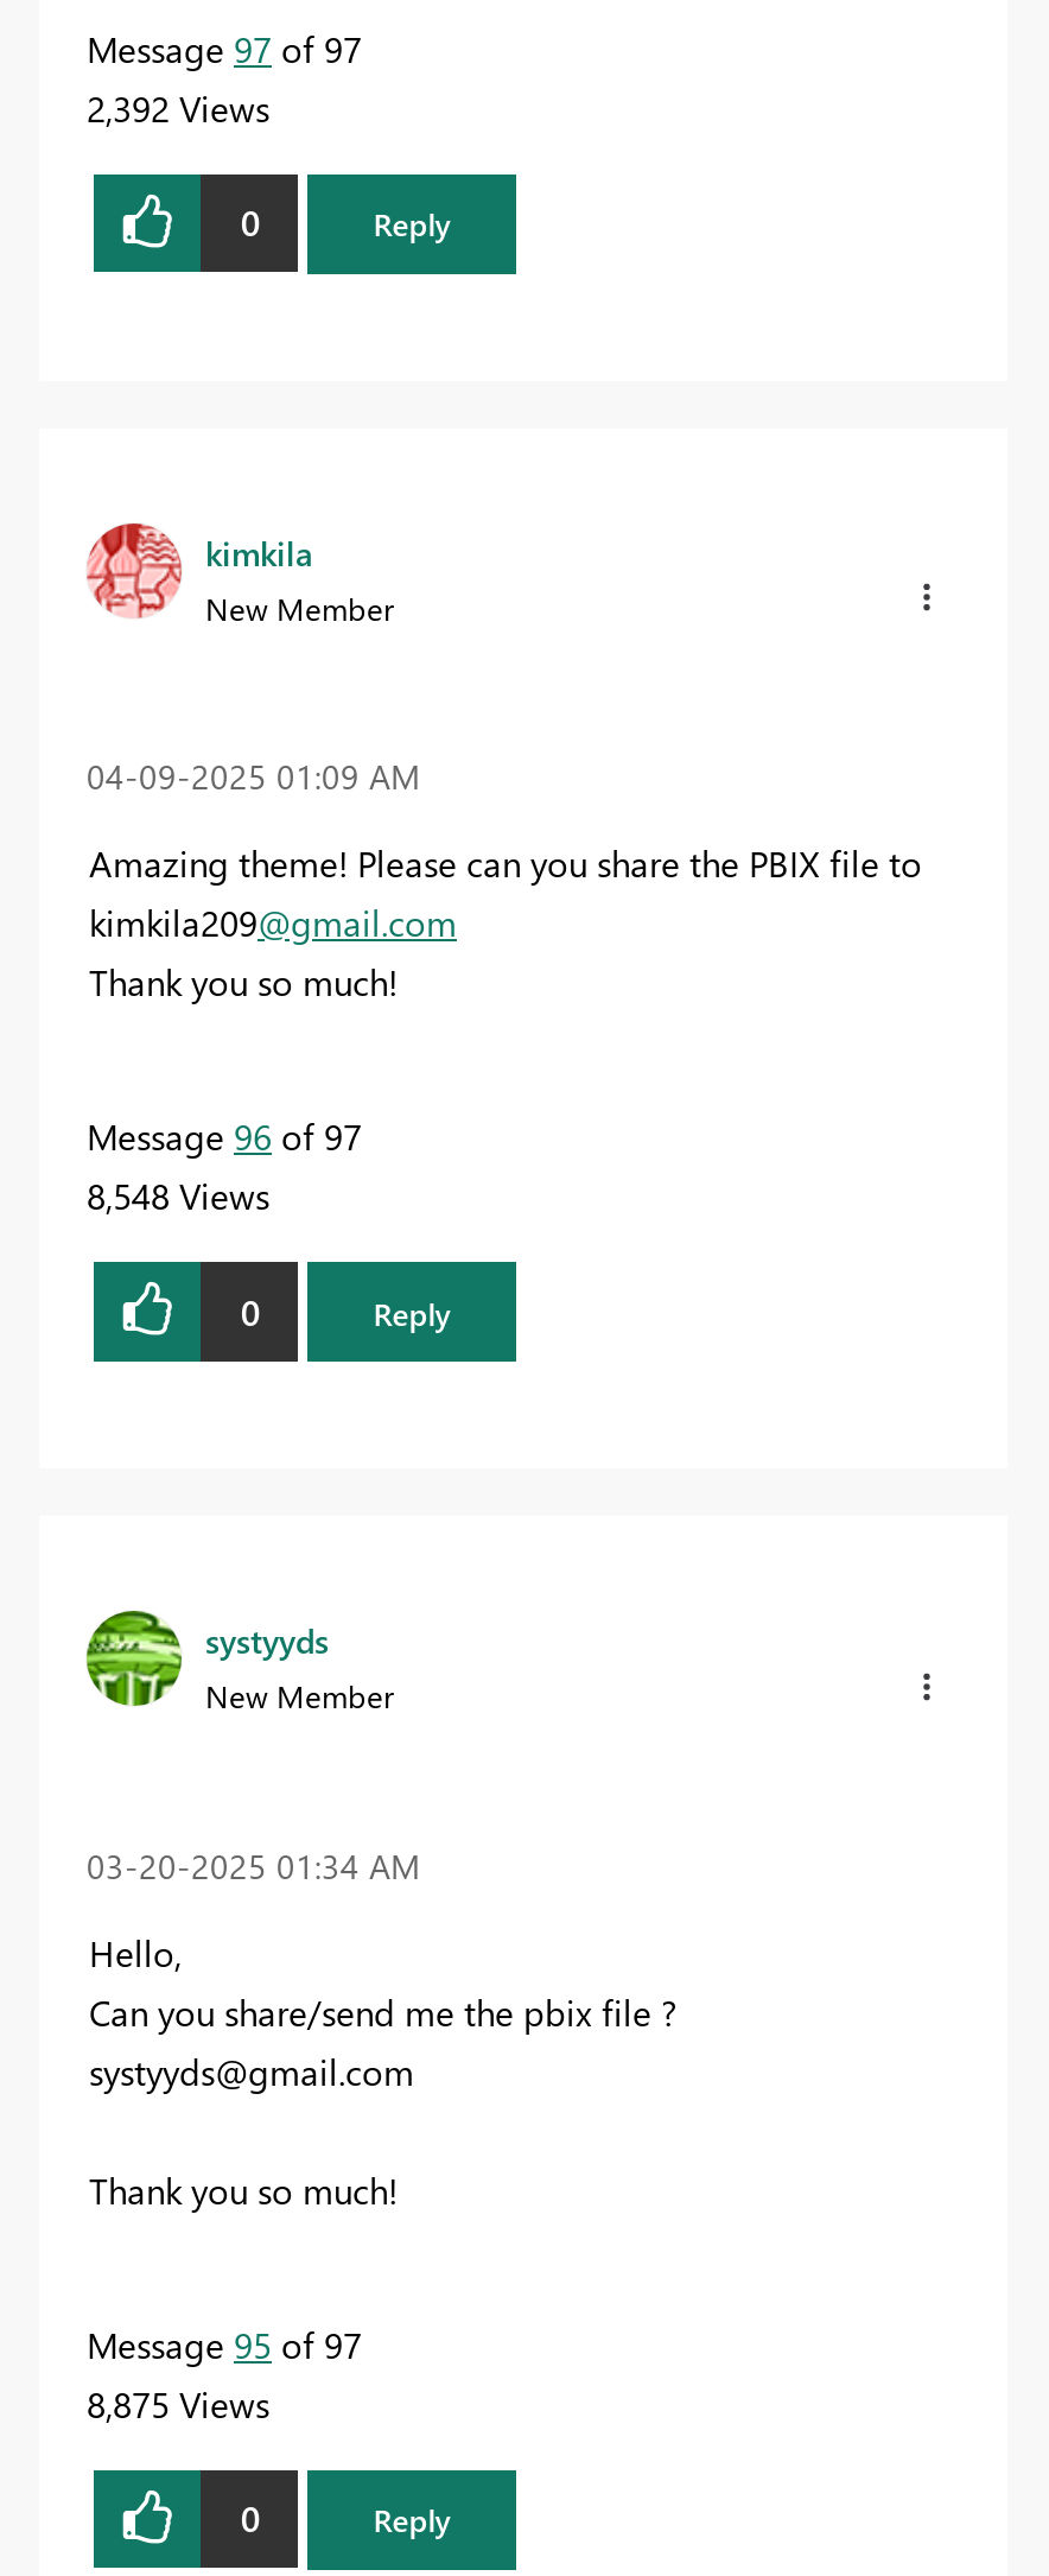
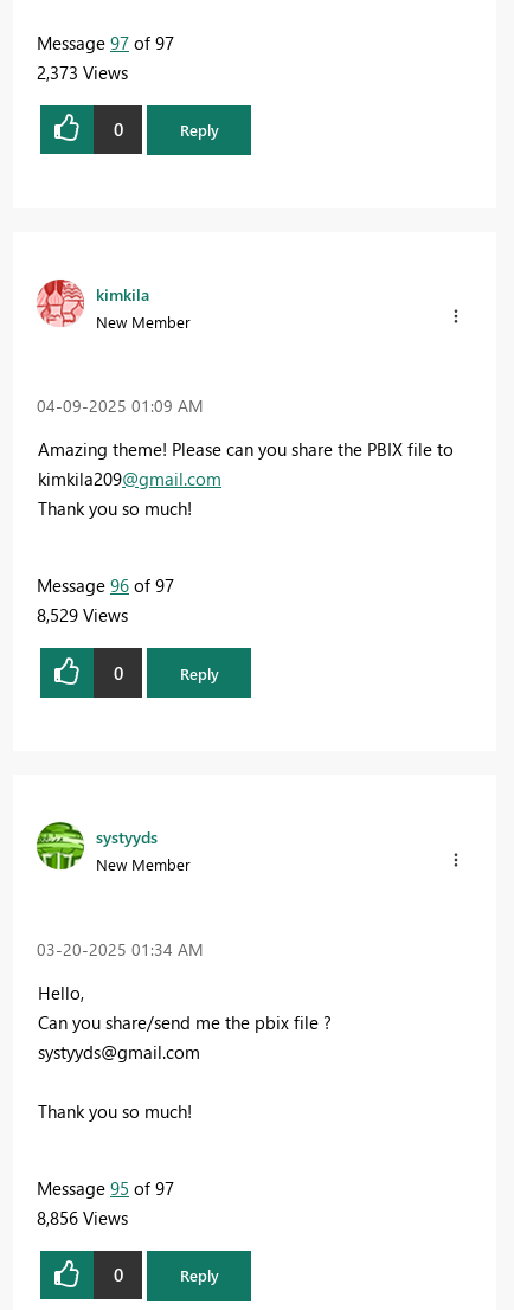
[87,84,269,132] 2,392 Views -> [37,60,128,84] 2,373 Views
[87,1172,269,1220] 8,548 Views -> [37,603,128,627] 8,529 Views
[87,2379,269,2427] 8,875 Views -> [37,1205,128,1229] 8,856 Views

